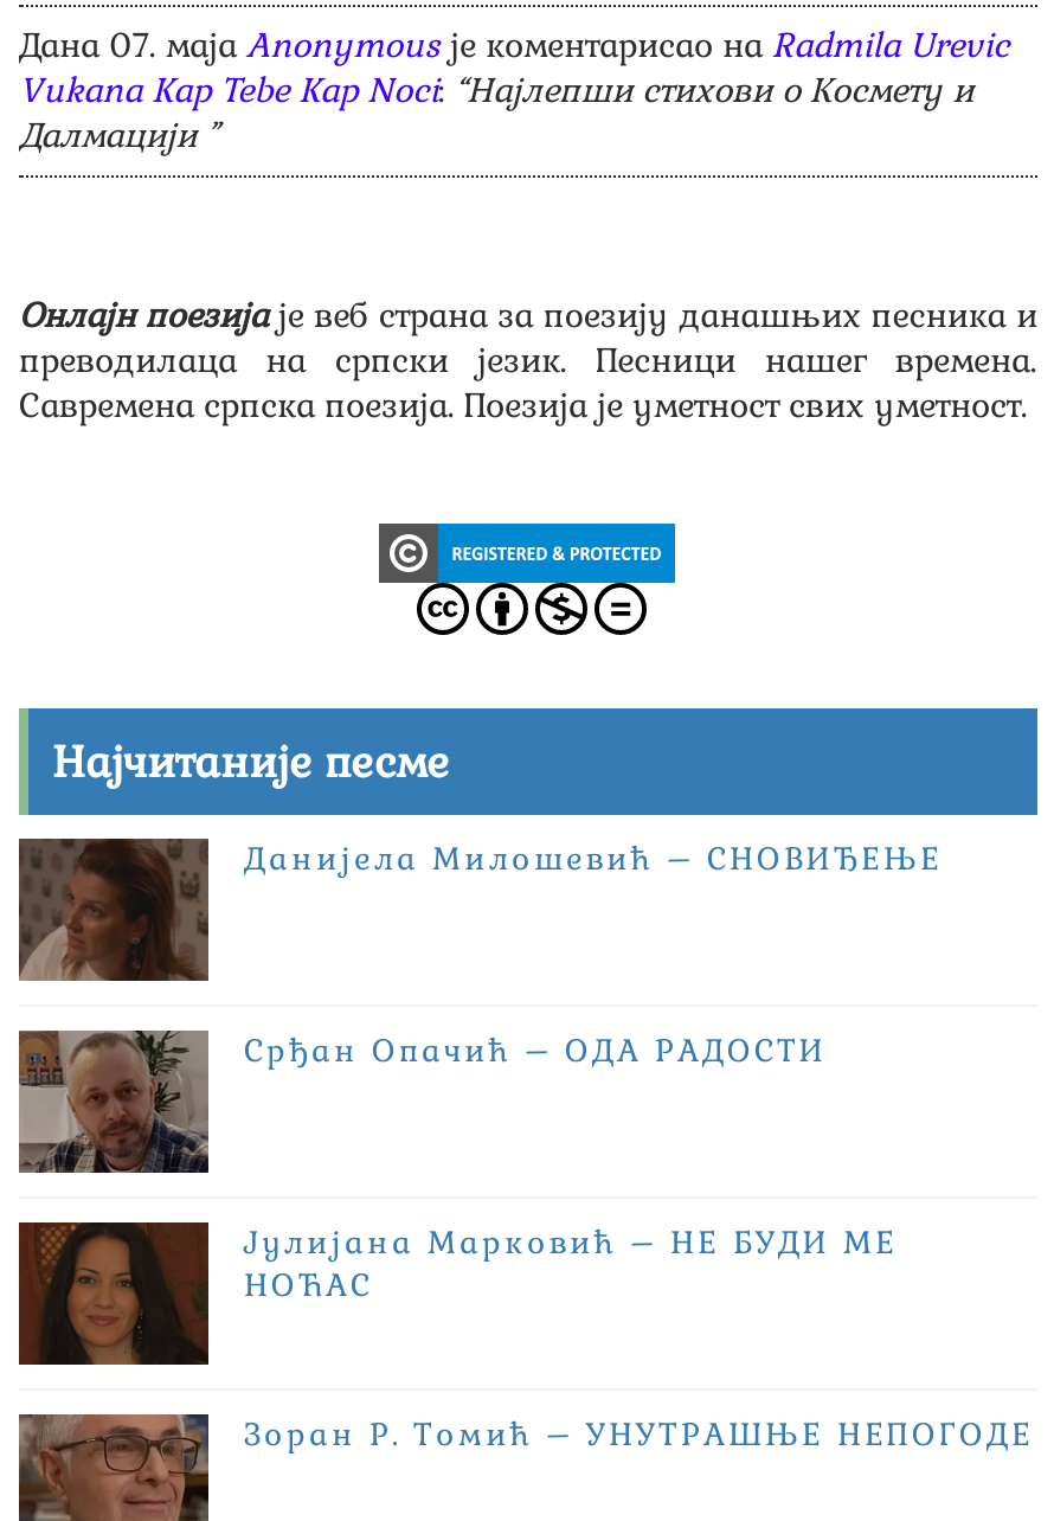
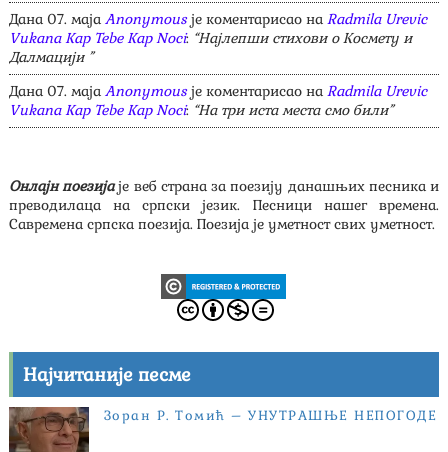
none -> [9,82,427,119] Дана 07. маја Anonymous је коментарисао на Radmila Urevic | Vukana Kap Tebe Kap Noci: “На три иста места смо били”
moved [19,295,1037,790] -> [9,177,439,386]: [image] | Онлајн поезија је веб страна за поезију данашњих песника и | преводилаца на српски језик. Песници нашег времена. | Савремена српска поезија. Поезија је уметност свих уметност. | Најчитаније песме
[19,836,943,983] [image] | Данијела Милошевић – СНОВИЂЕЊЕ -> none
[19,1028,827,1175] [image] | Срђан Опачић – ОДА РАДОСТИ -> none
[19,1220,898,1391] [image] | Јулијана Марковић – НЕ БУДИ МЕ | НОЋАС -> none

